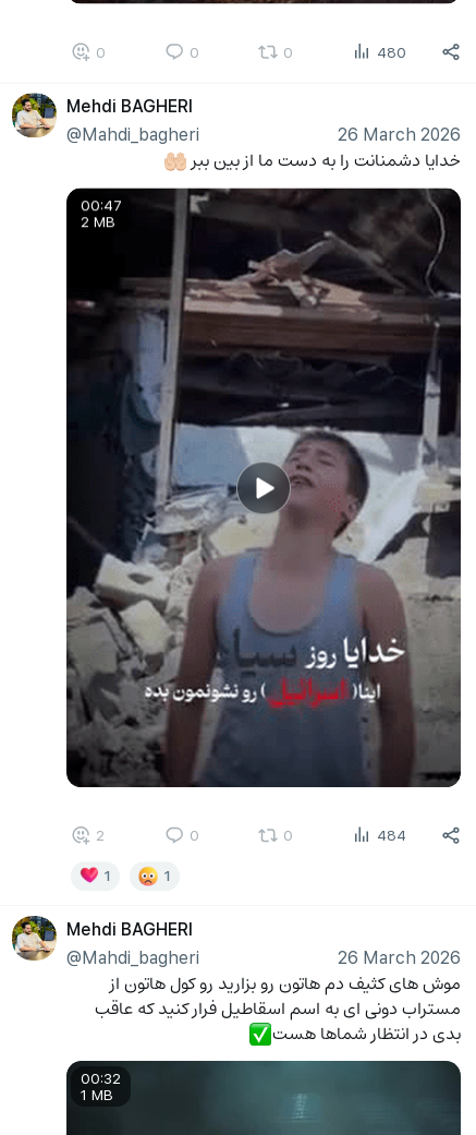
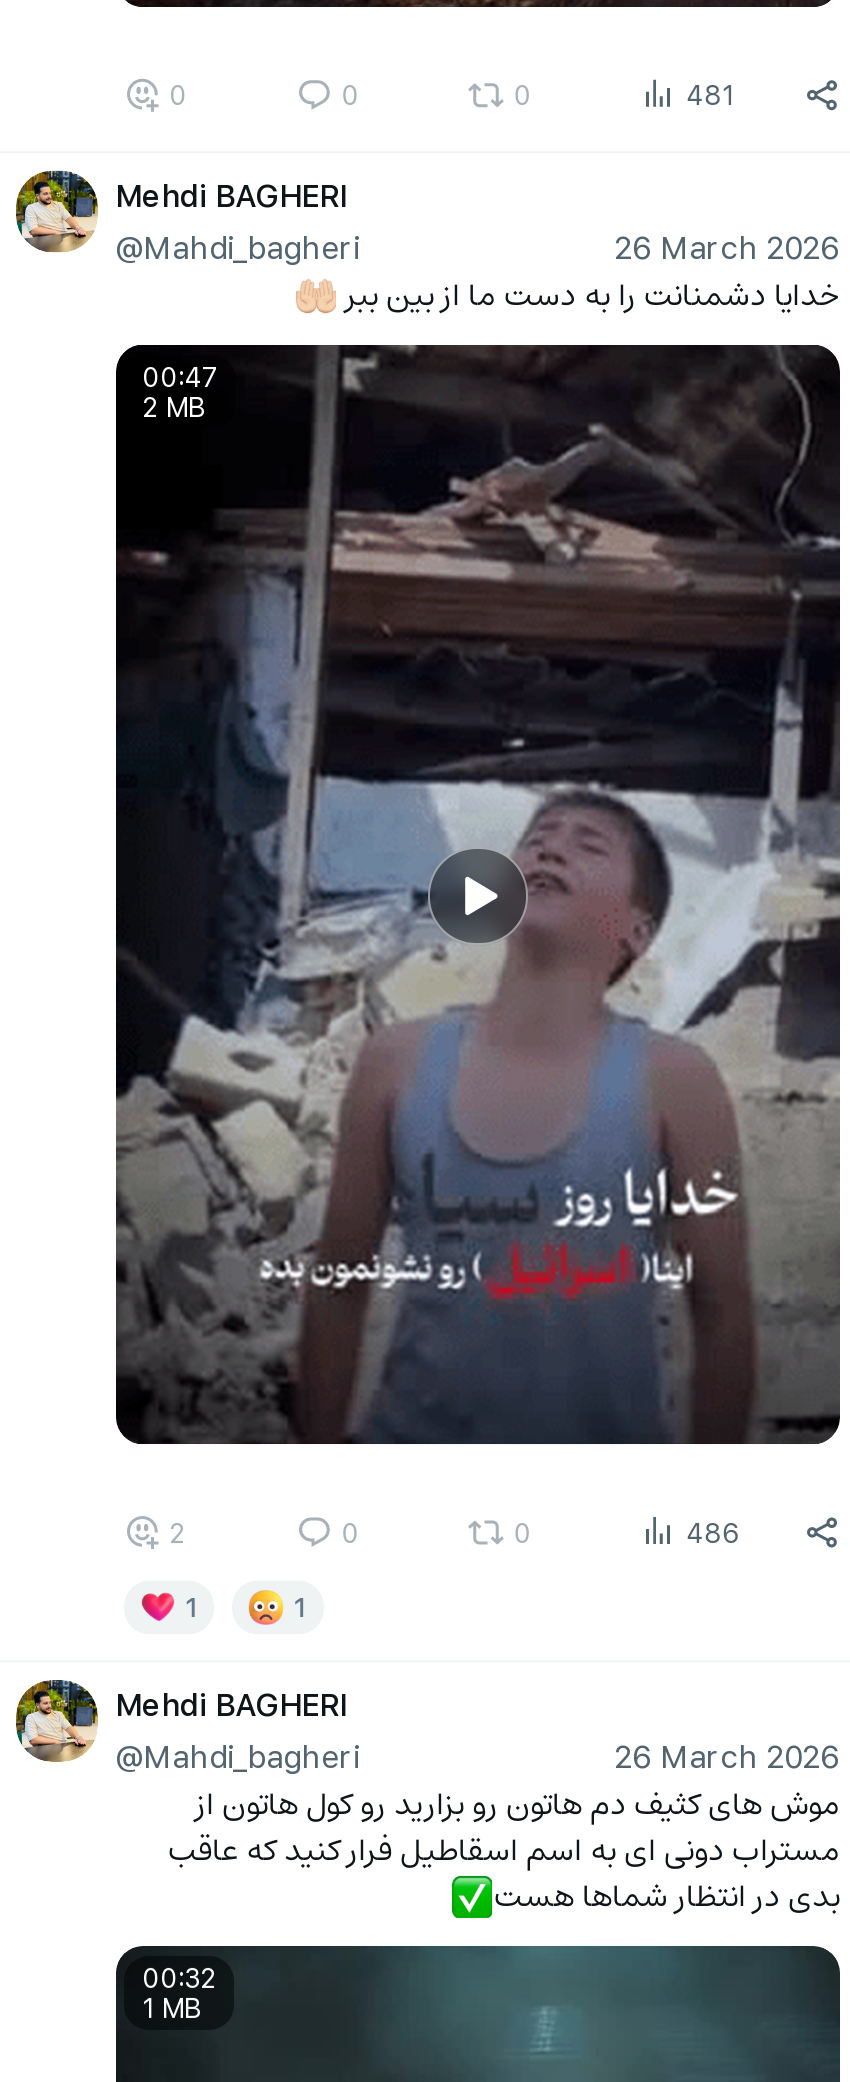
[377,41,406,62] 480 -> [686,75,734,113] 481
[377,825,406,845] 484 -> [686,1513,740,1551] 486

